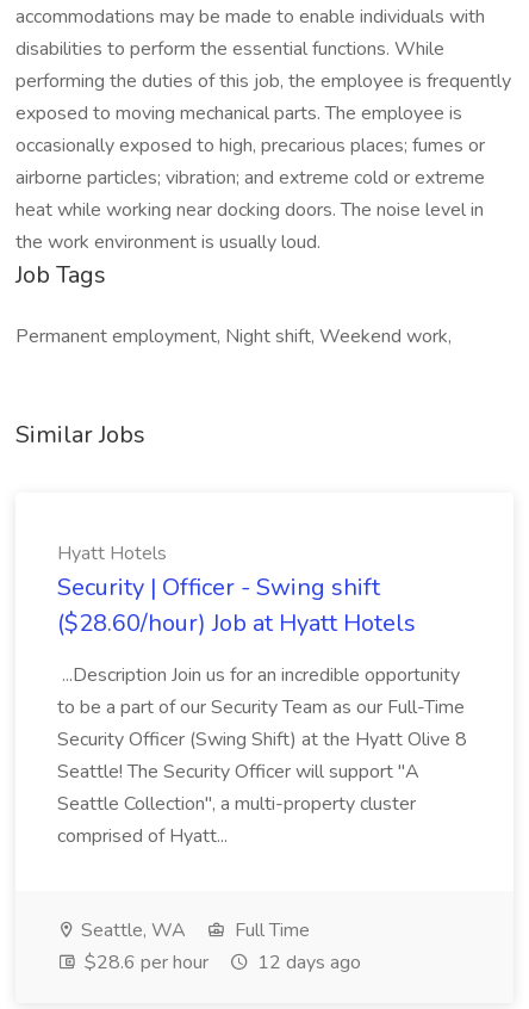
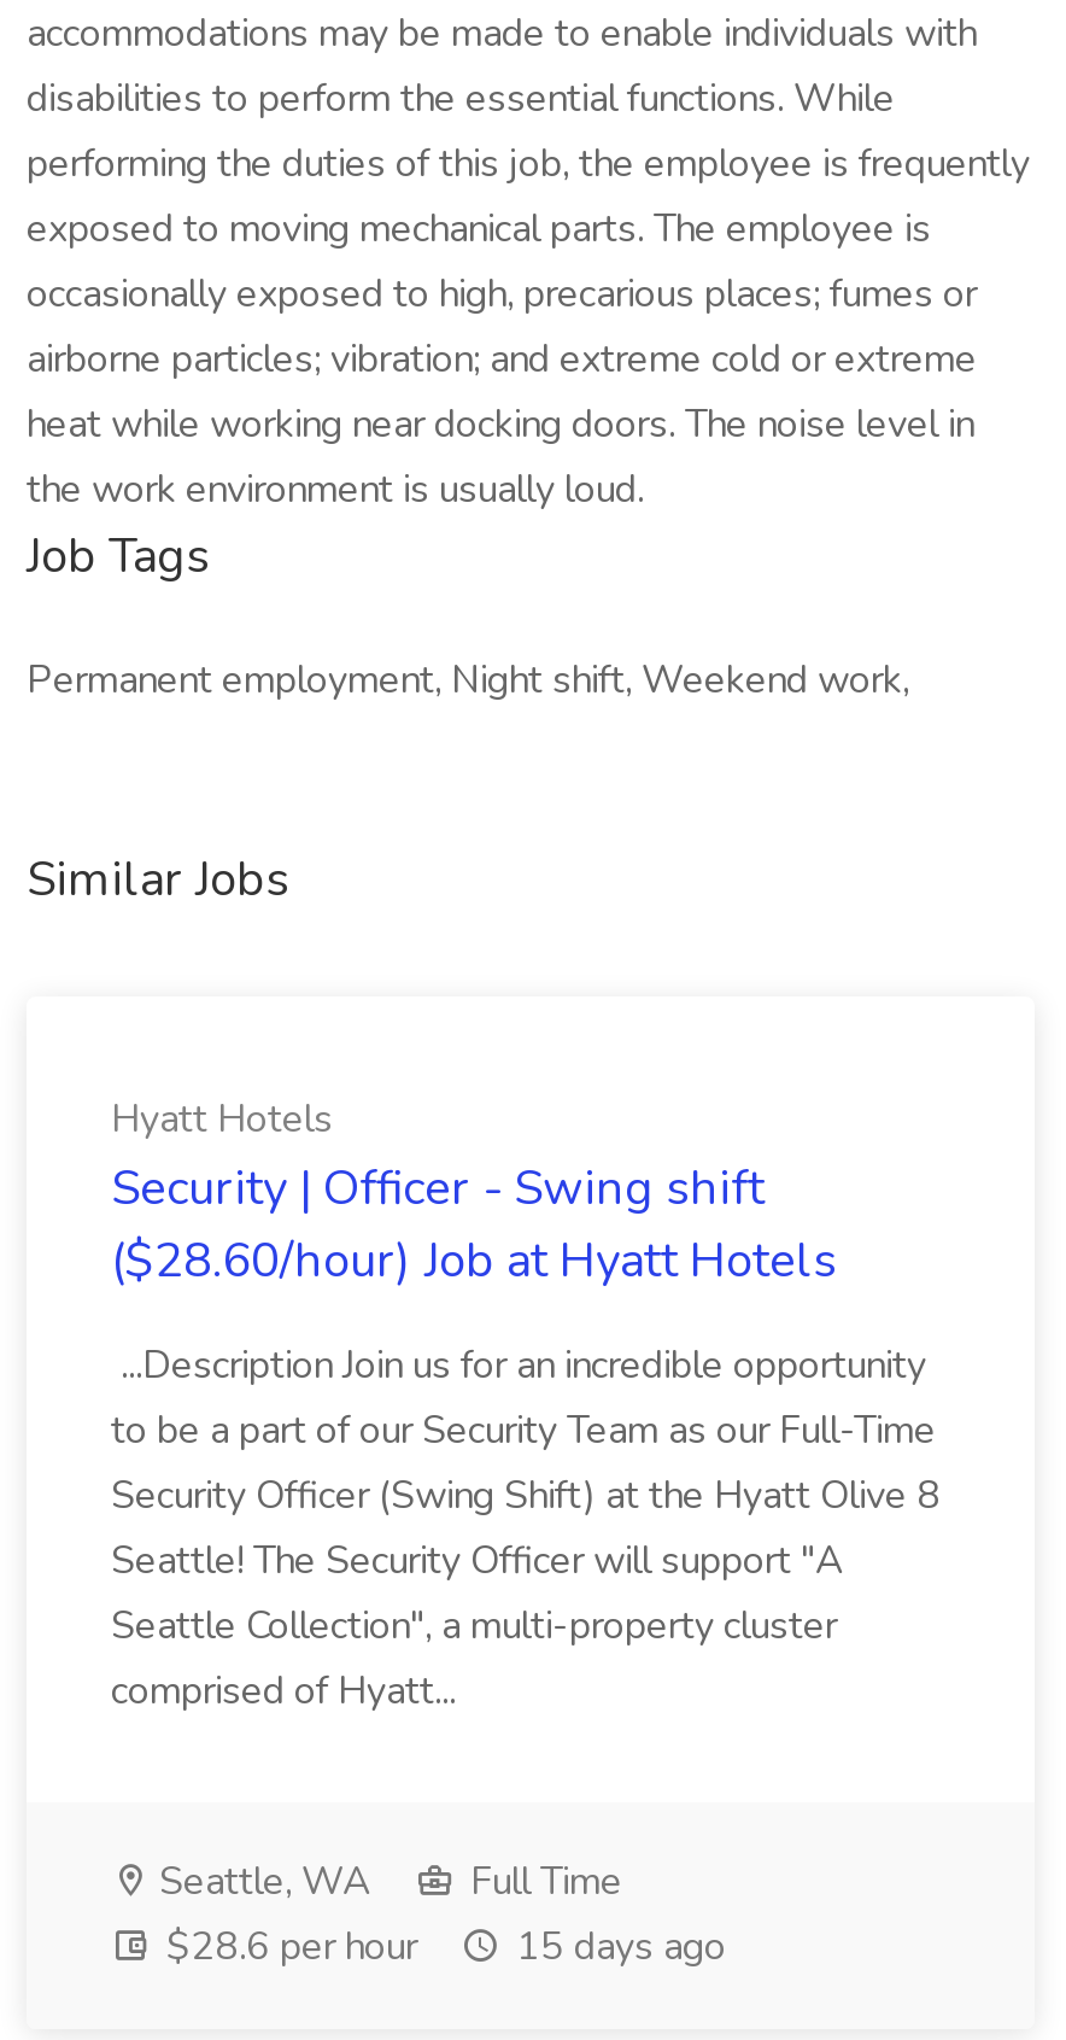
[80,949,361,976] $28.6 per hour 12 days ago -> [157,1921,726,1974] $28.6 per hour 15 days ago

